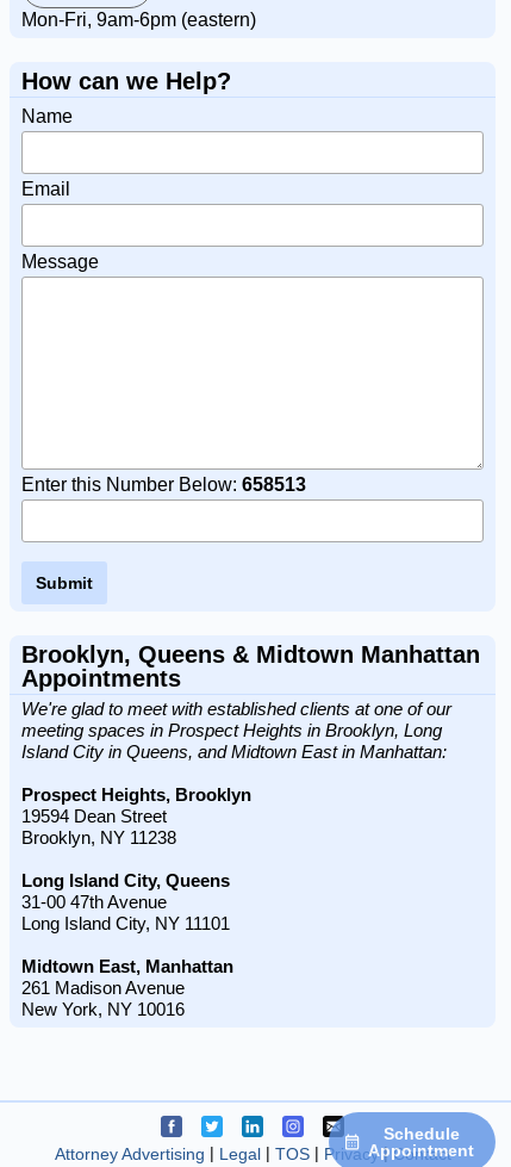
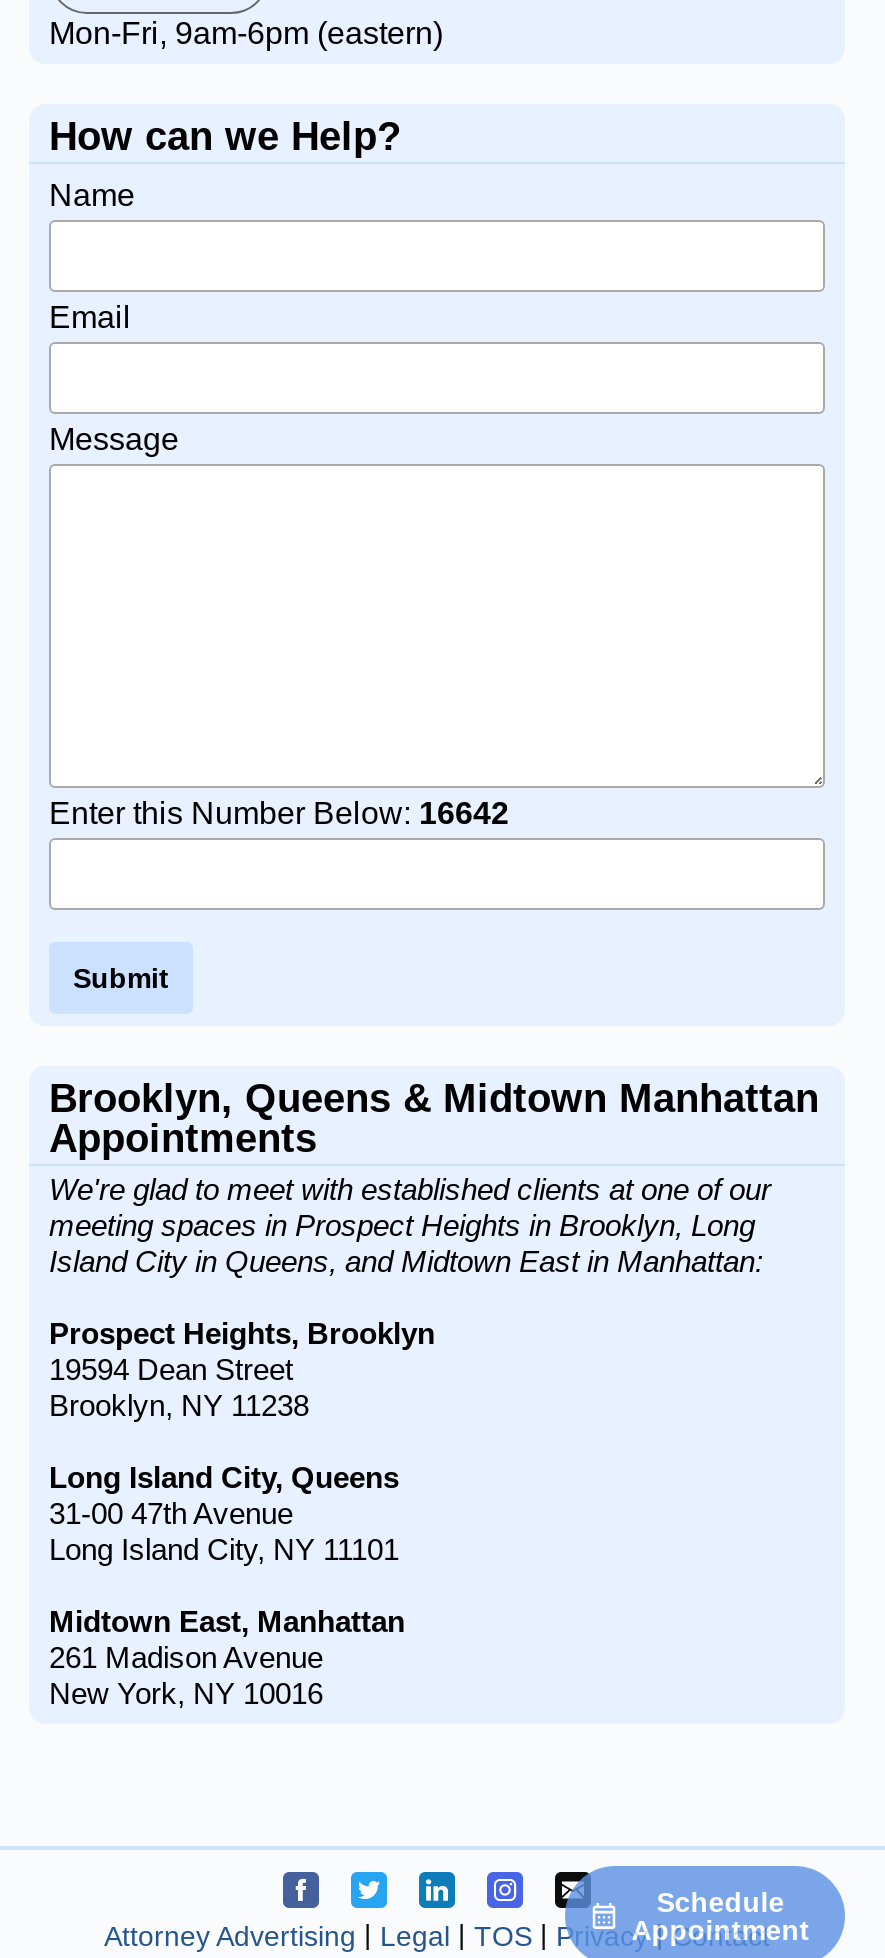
[21,474,306,495] Enter this Number Below: 658513 -> [49,796,509,830] Enter this Number Below: 16642

